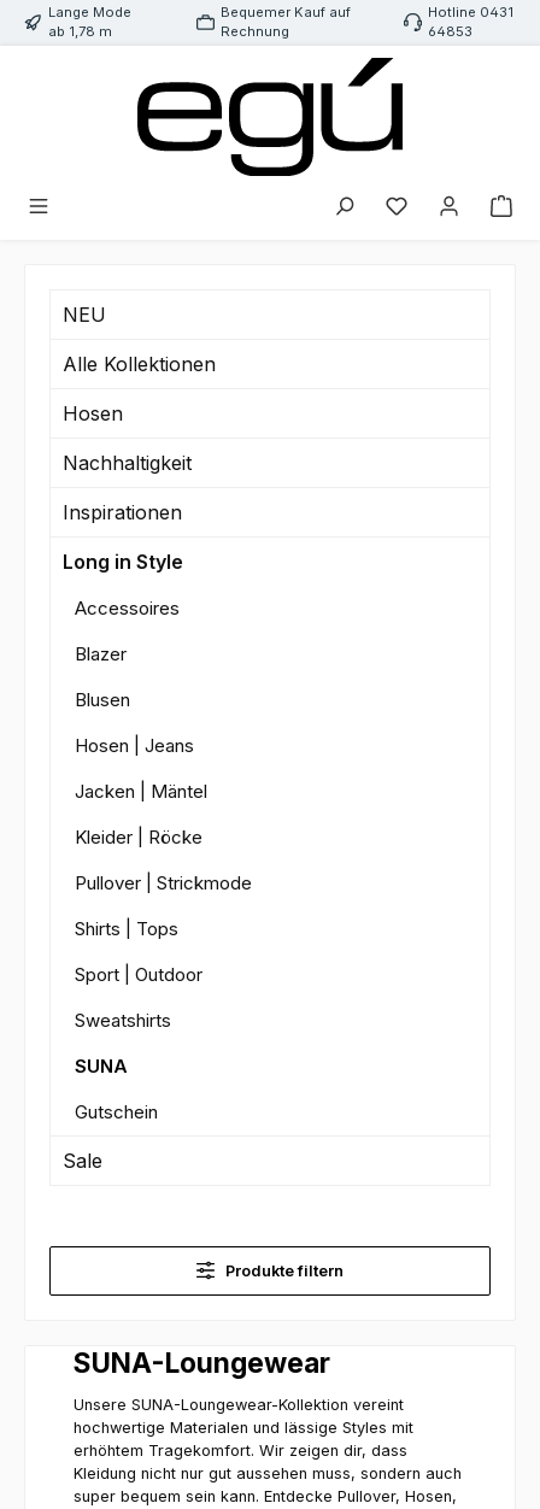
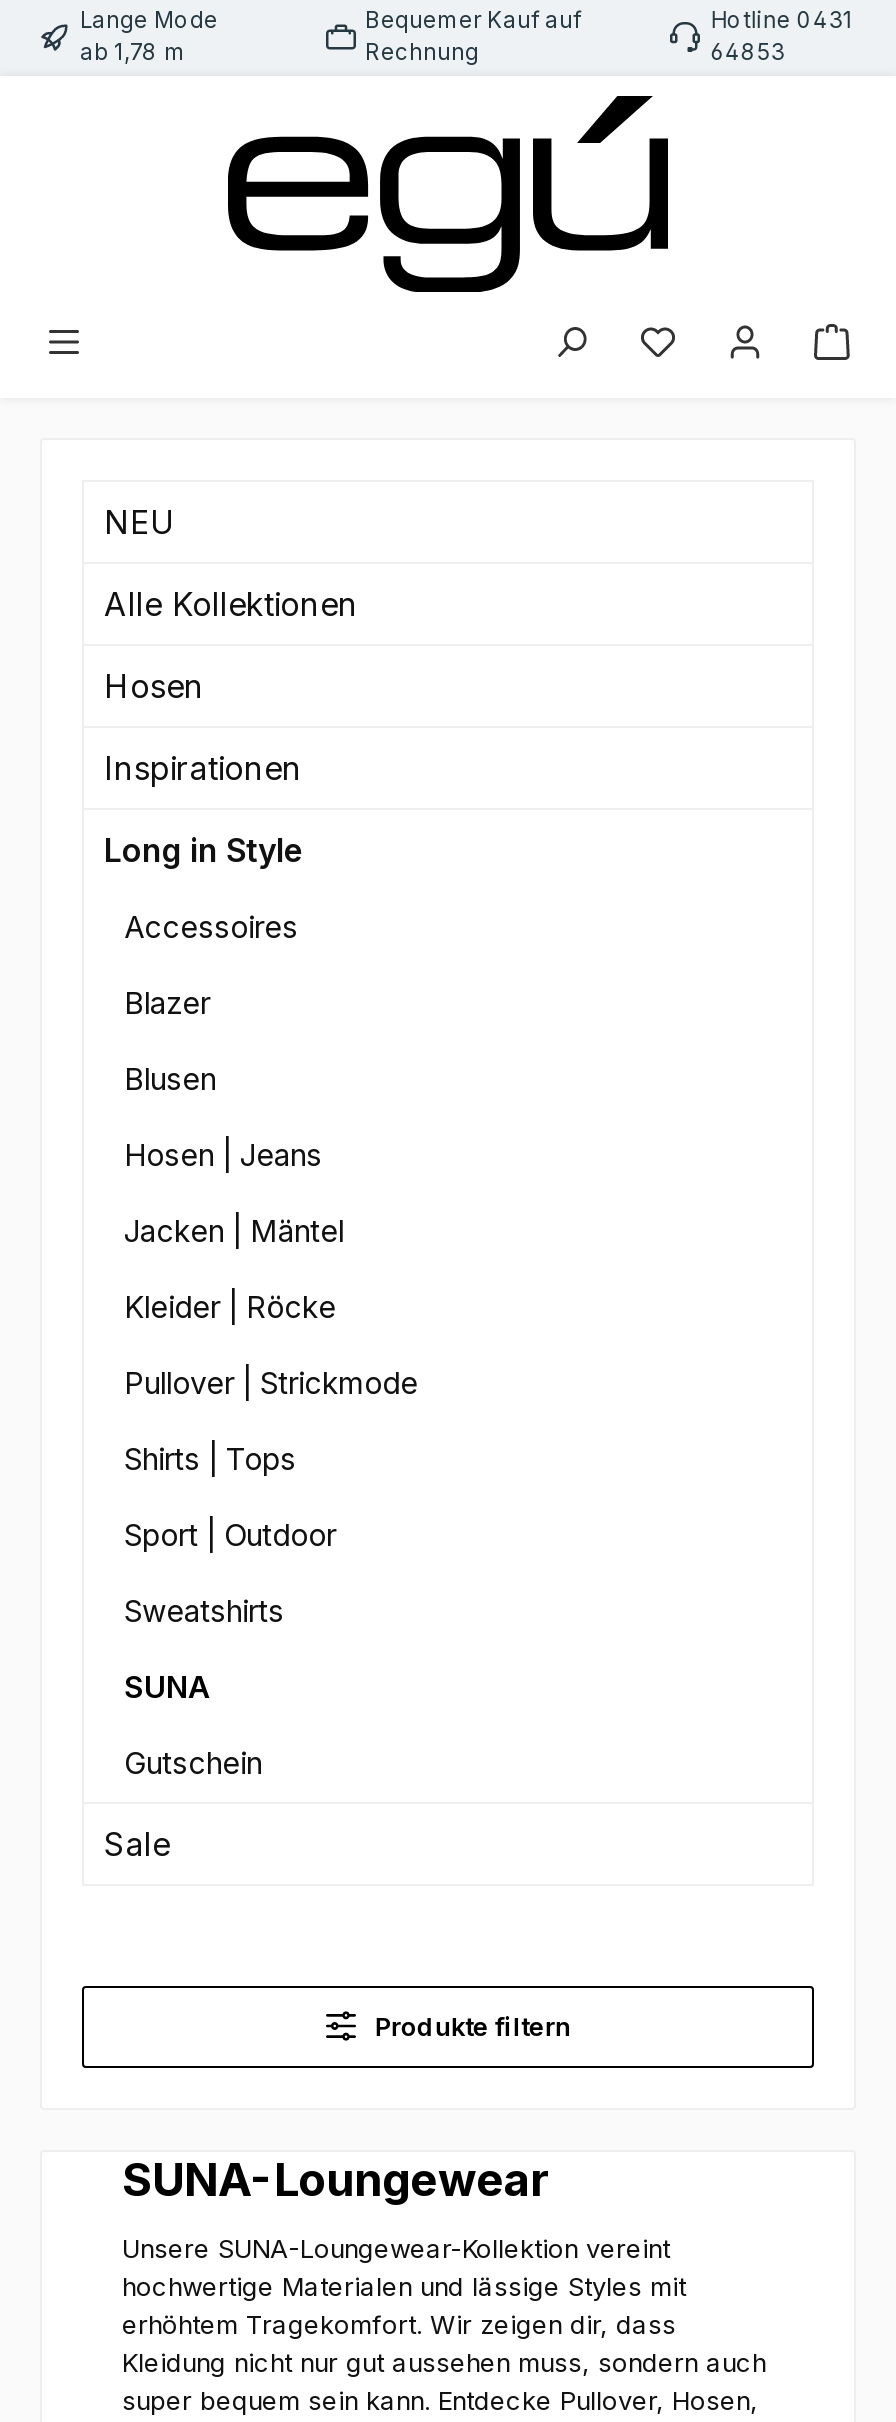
[63,450,192,475] Nachhaltigkeit -> none

